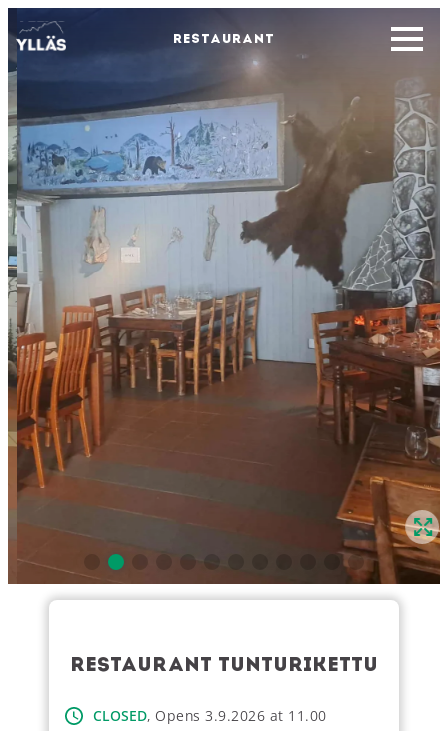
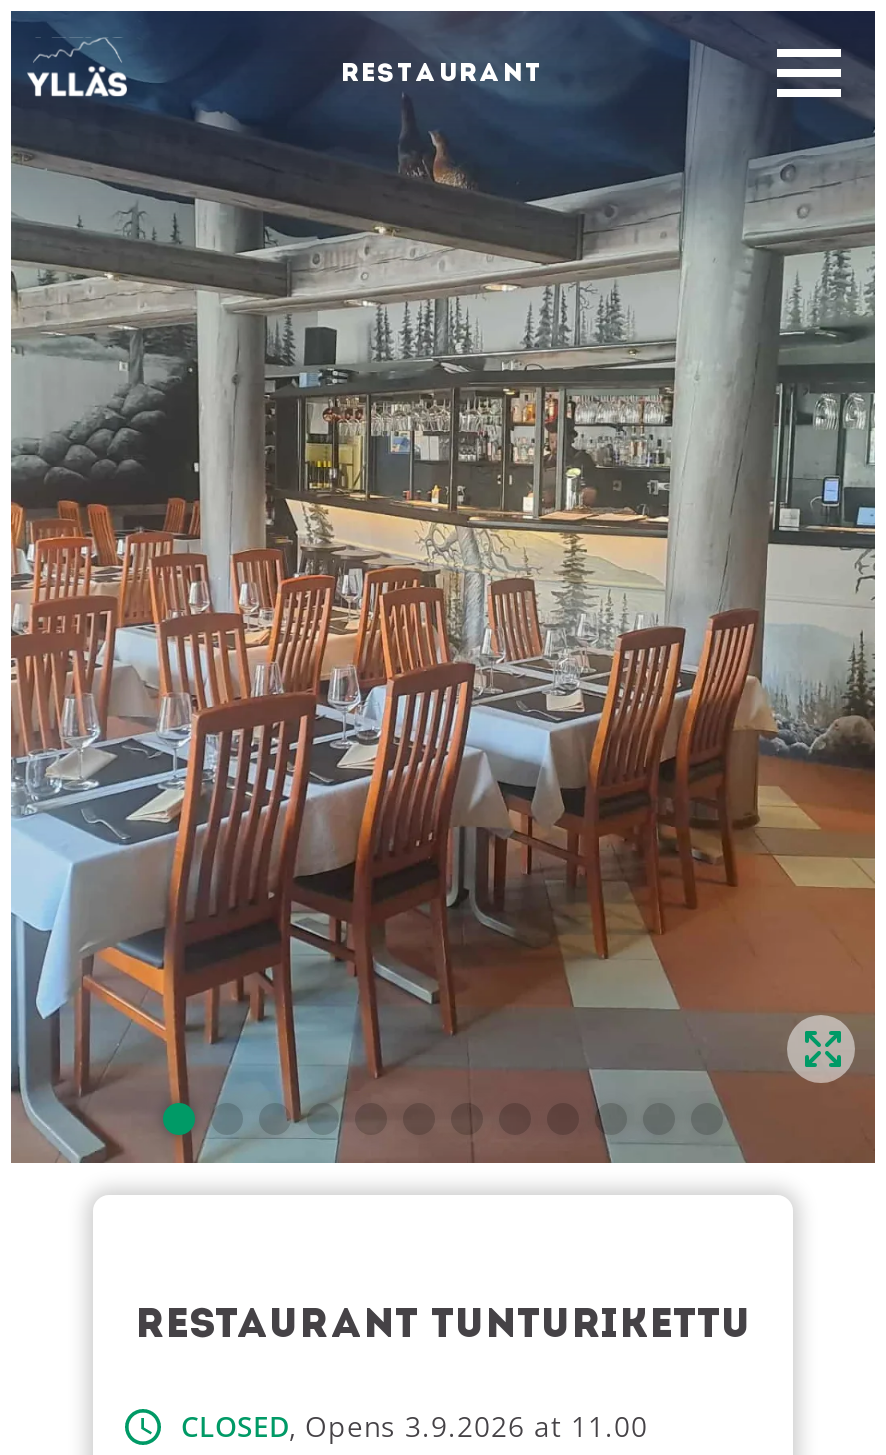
[7,8,441,585] [image] -> [9,11,877,1165] [image]

